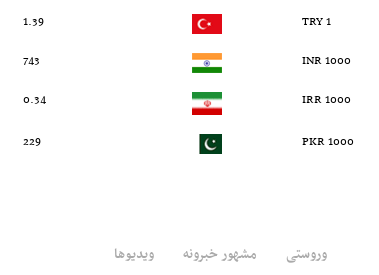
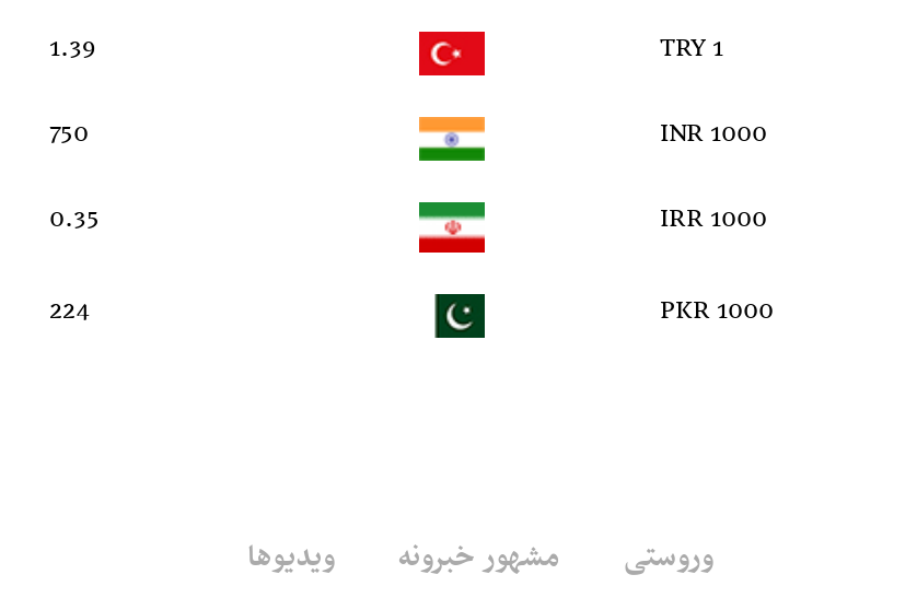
[23,50,40,70] 743 -> [49,110,89,154] 750
[23,89,46,109] 0.34 -> [49,196,100,239] 0.35
[23,131,41,151] 229 -> [49,288,89,331] 224

